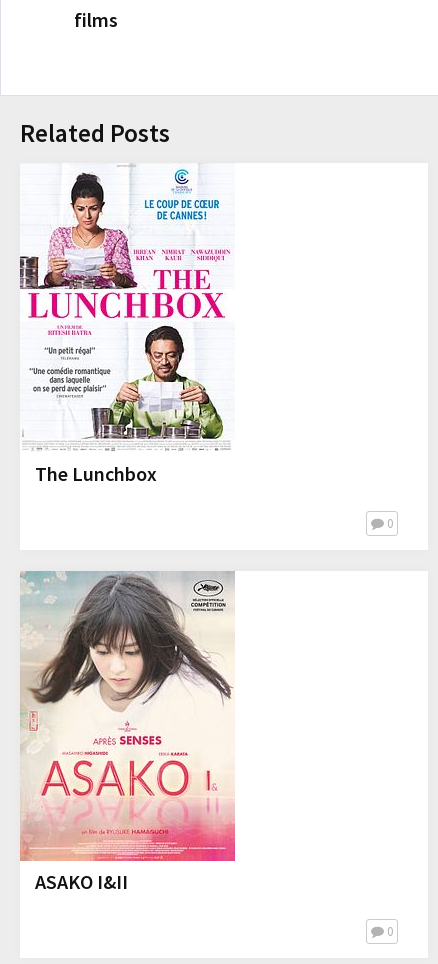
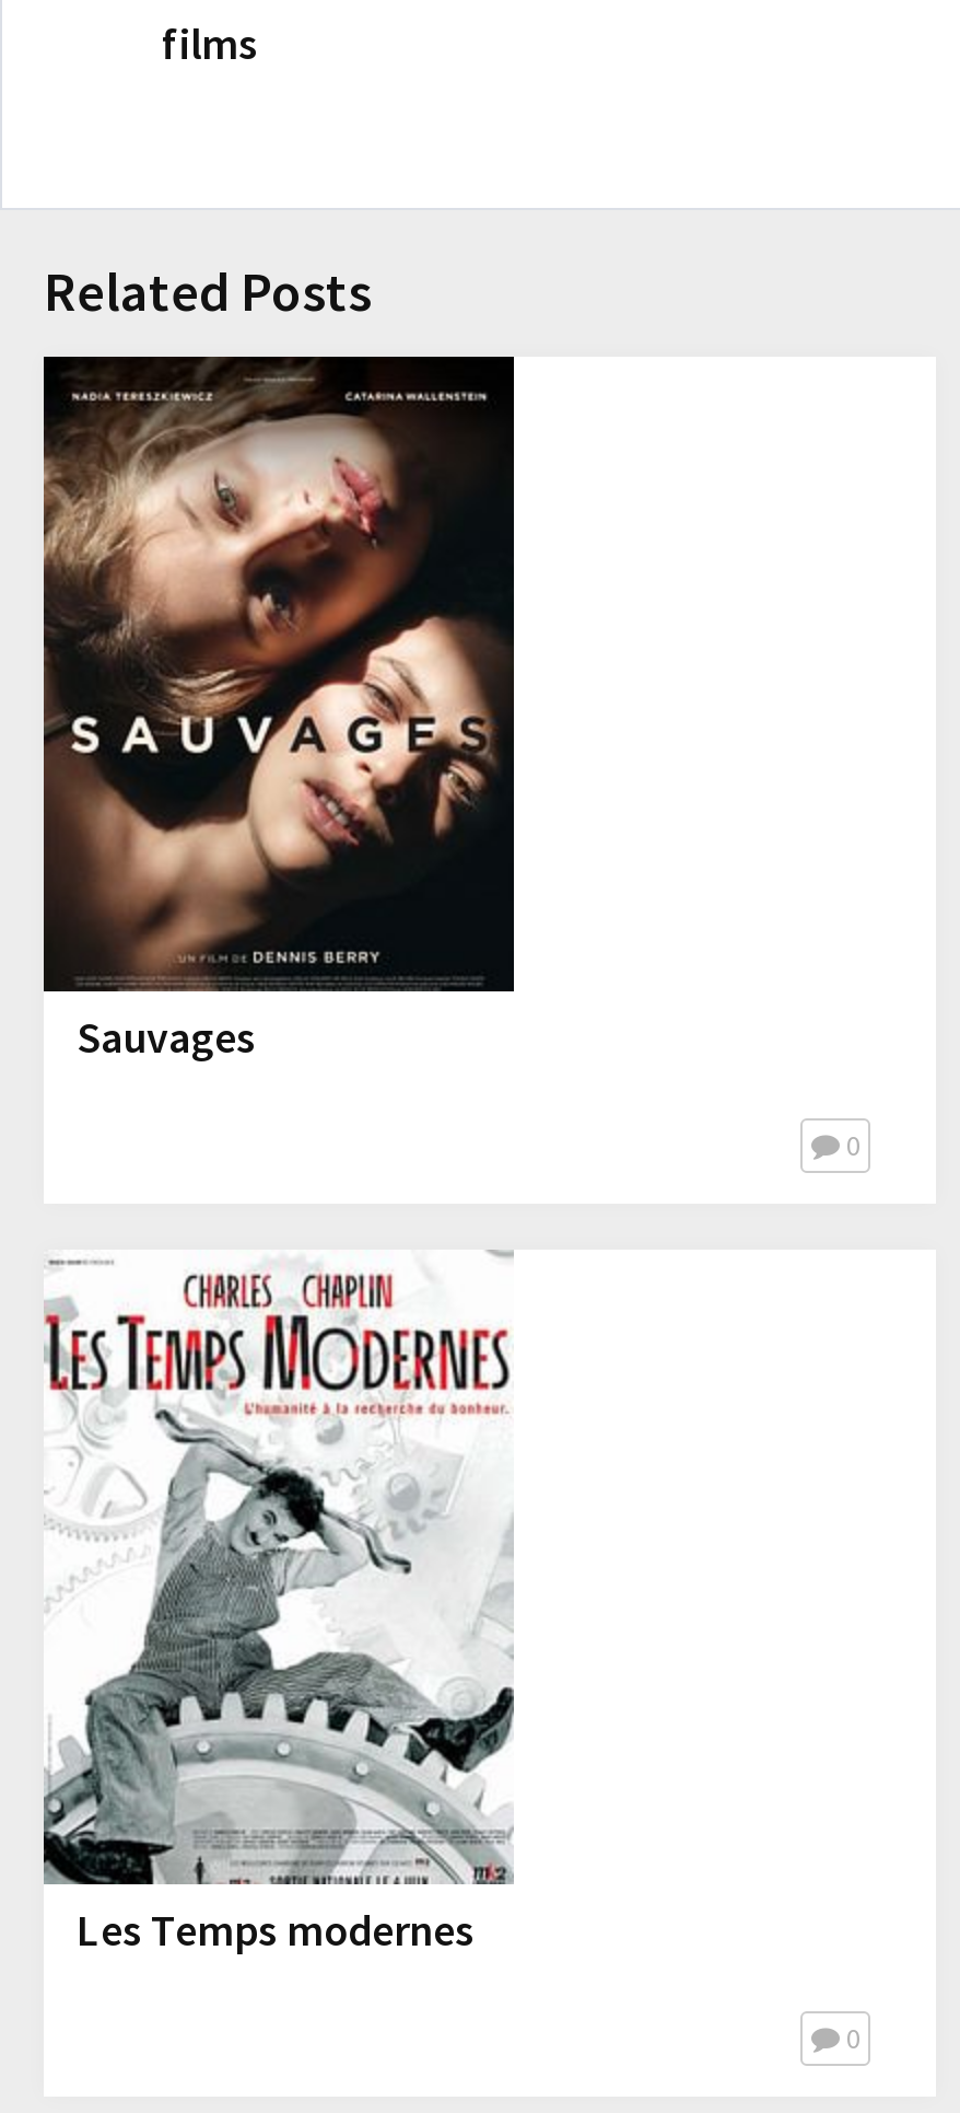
[19,163,235,486] [image] | The Lunchbox -> [42,355,516,1064] [image] | Sauvages
[19,570,236,894] [image] | ASAKO I&II -> [42,1250,516,1957] [image] | Les Temps modernes

